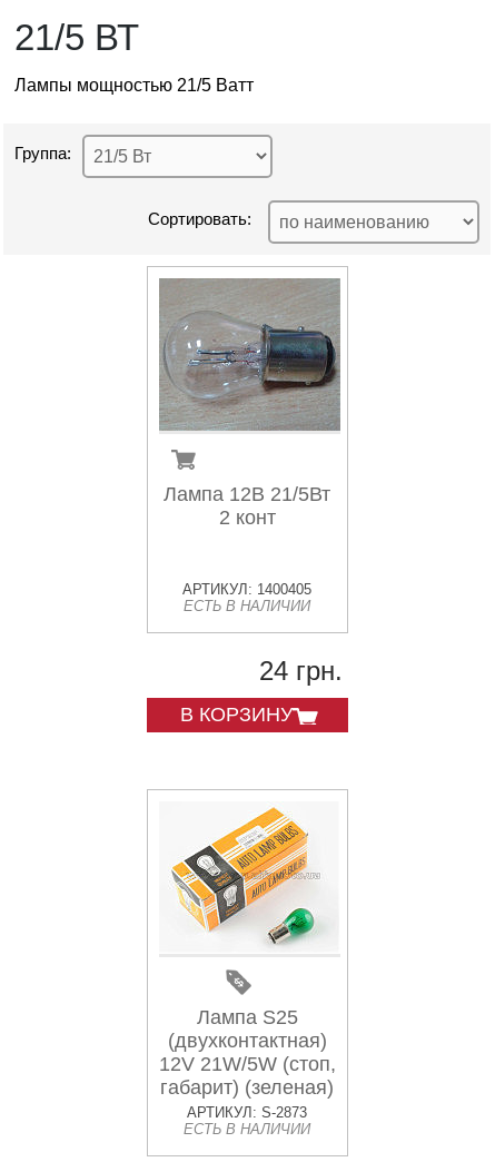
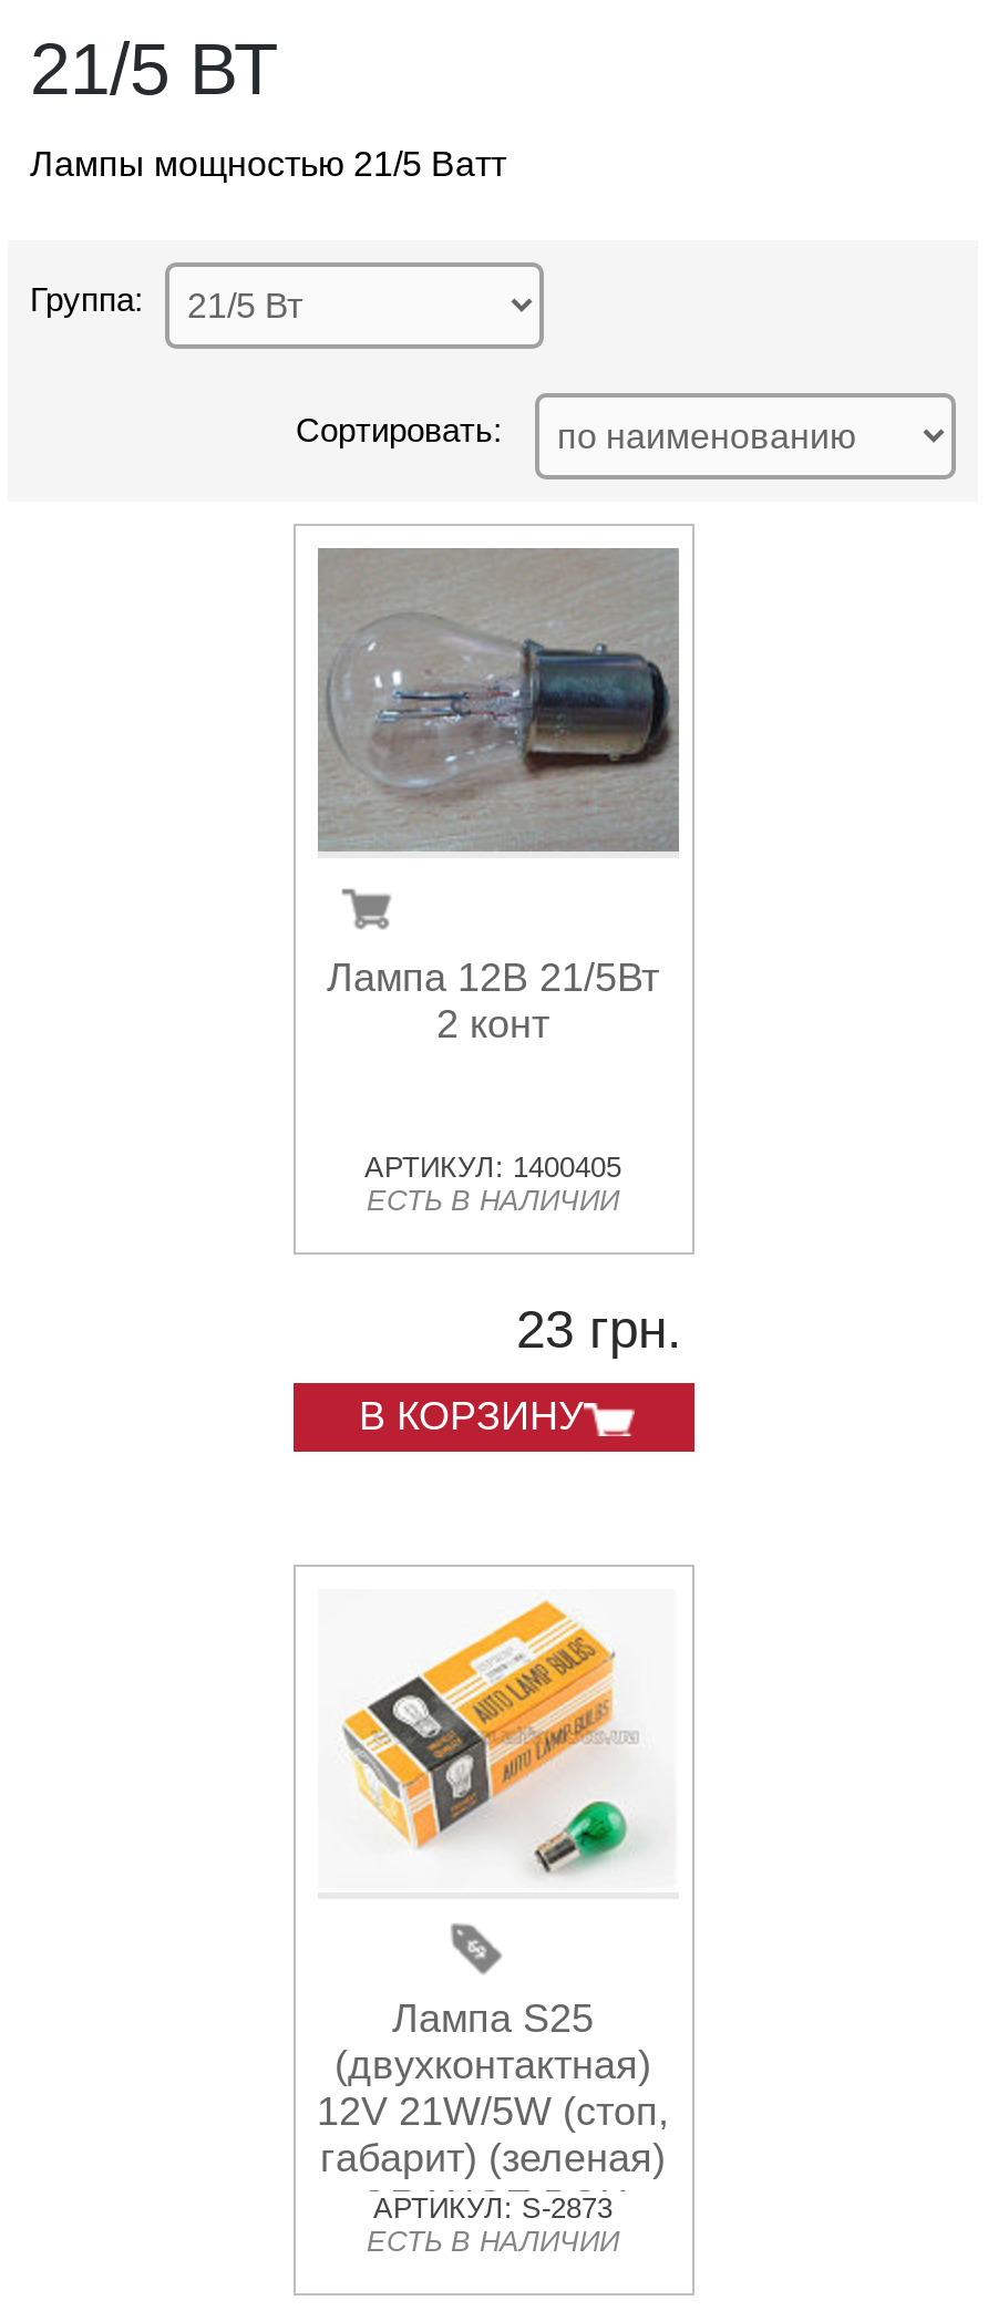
[259,656,342,686] 24 грн. -> [516,1299,682,1359] 23 грн.

